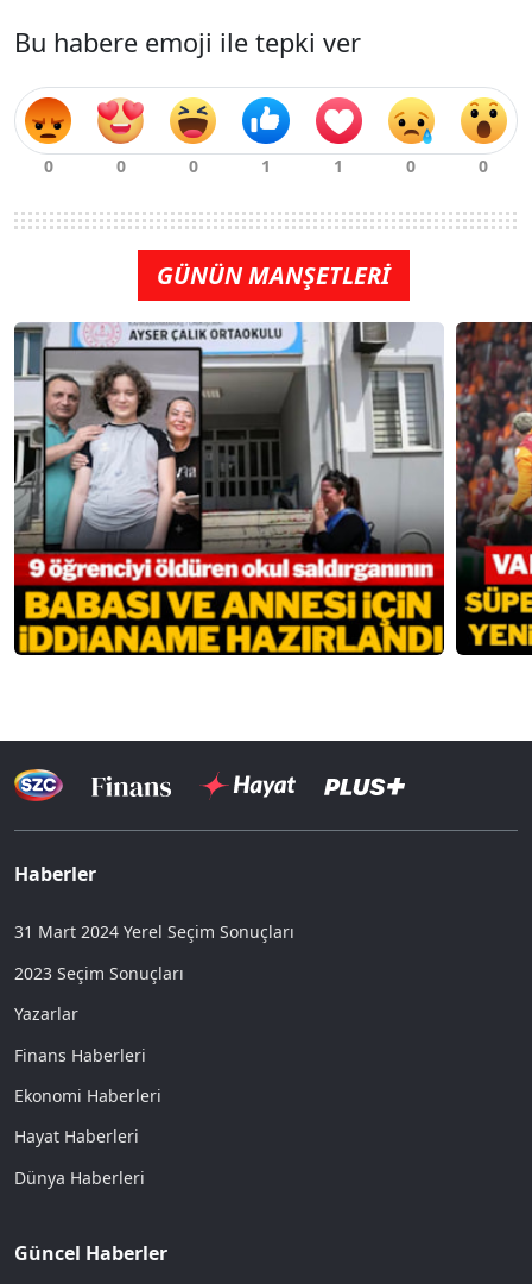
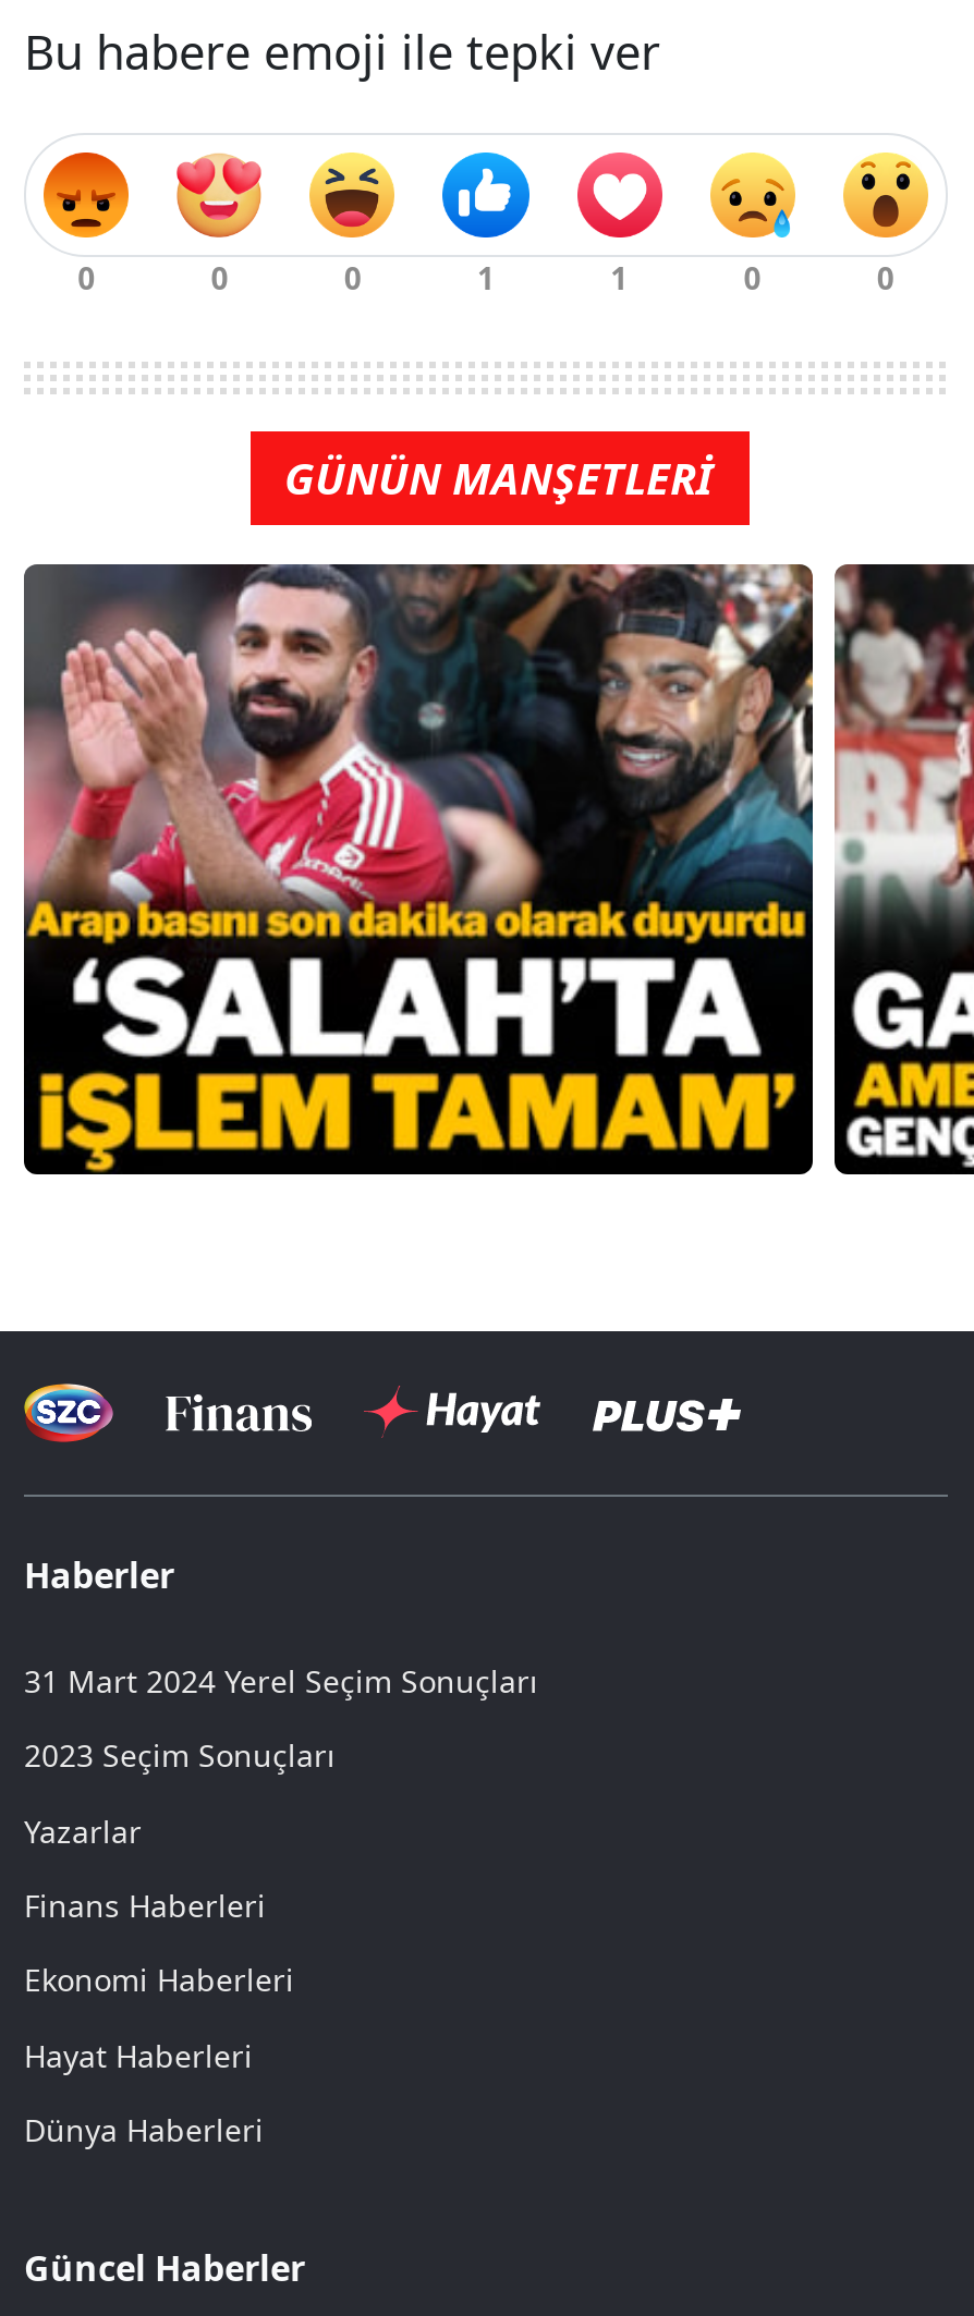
[13,321,445,656] [image] -> [22,561,815,1178] [image]
[455,321,528,655] [image] -> [835,563,967,1175] [image]

